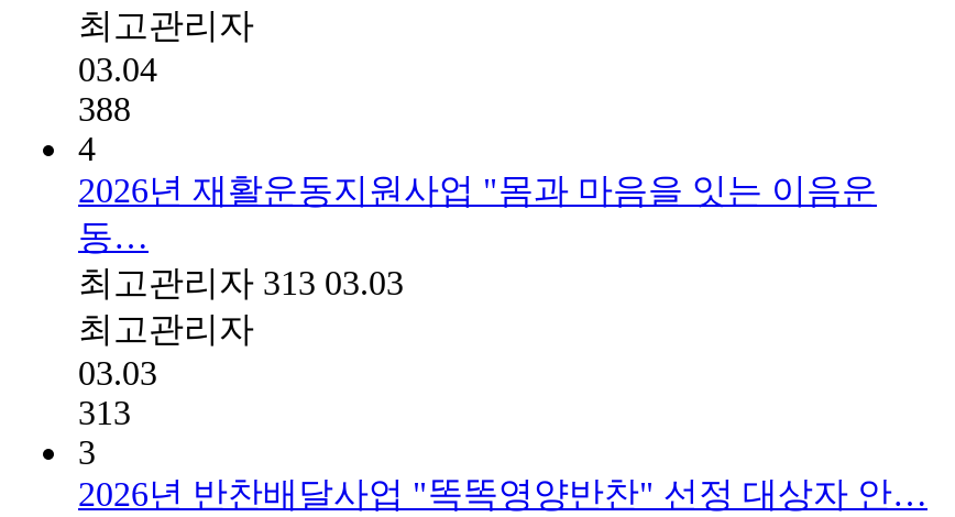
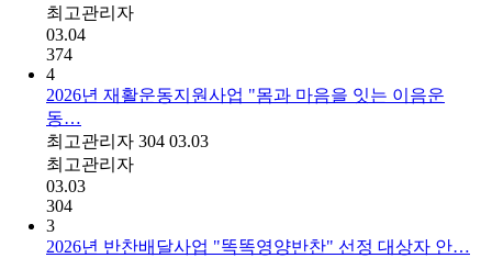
[78,90,131,127] 388 -> [46,45,72,63] 374
[78,264,404,301] 최고관리자 313 03.03 -> [46,132,209,150] 최고관리자 304 03.03
[78,393,131,431] 313 -> [46,196,72,215] 304

